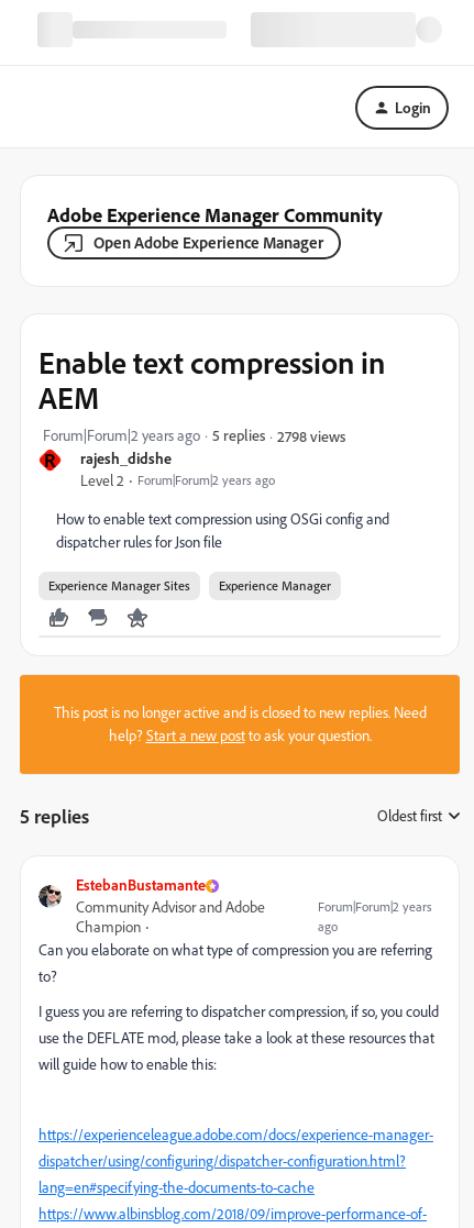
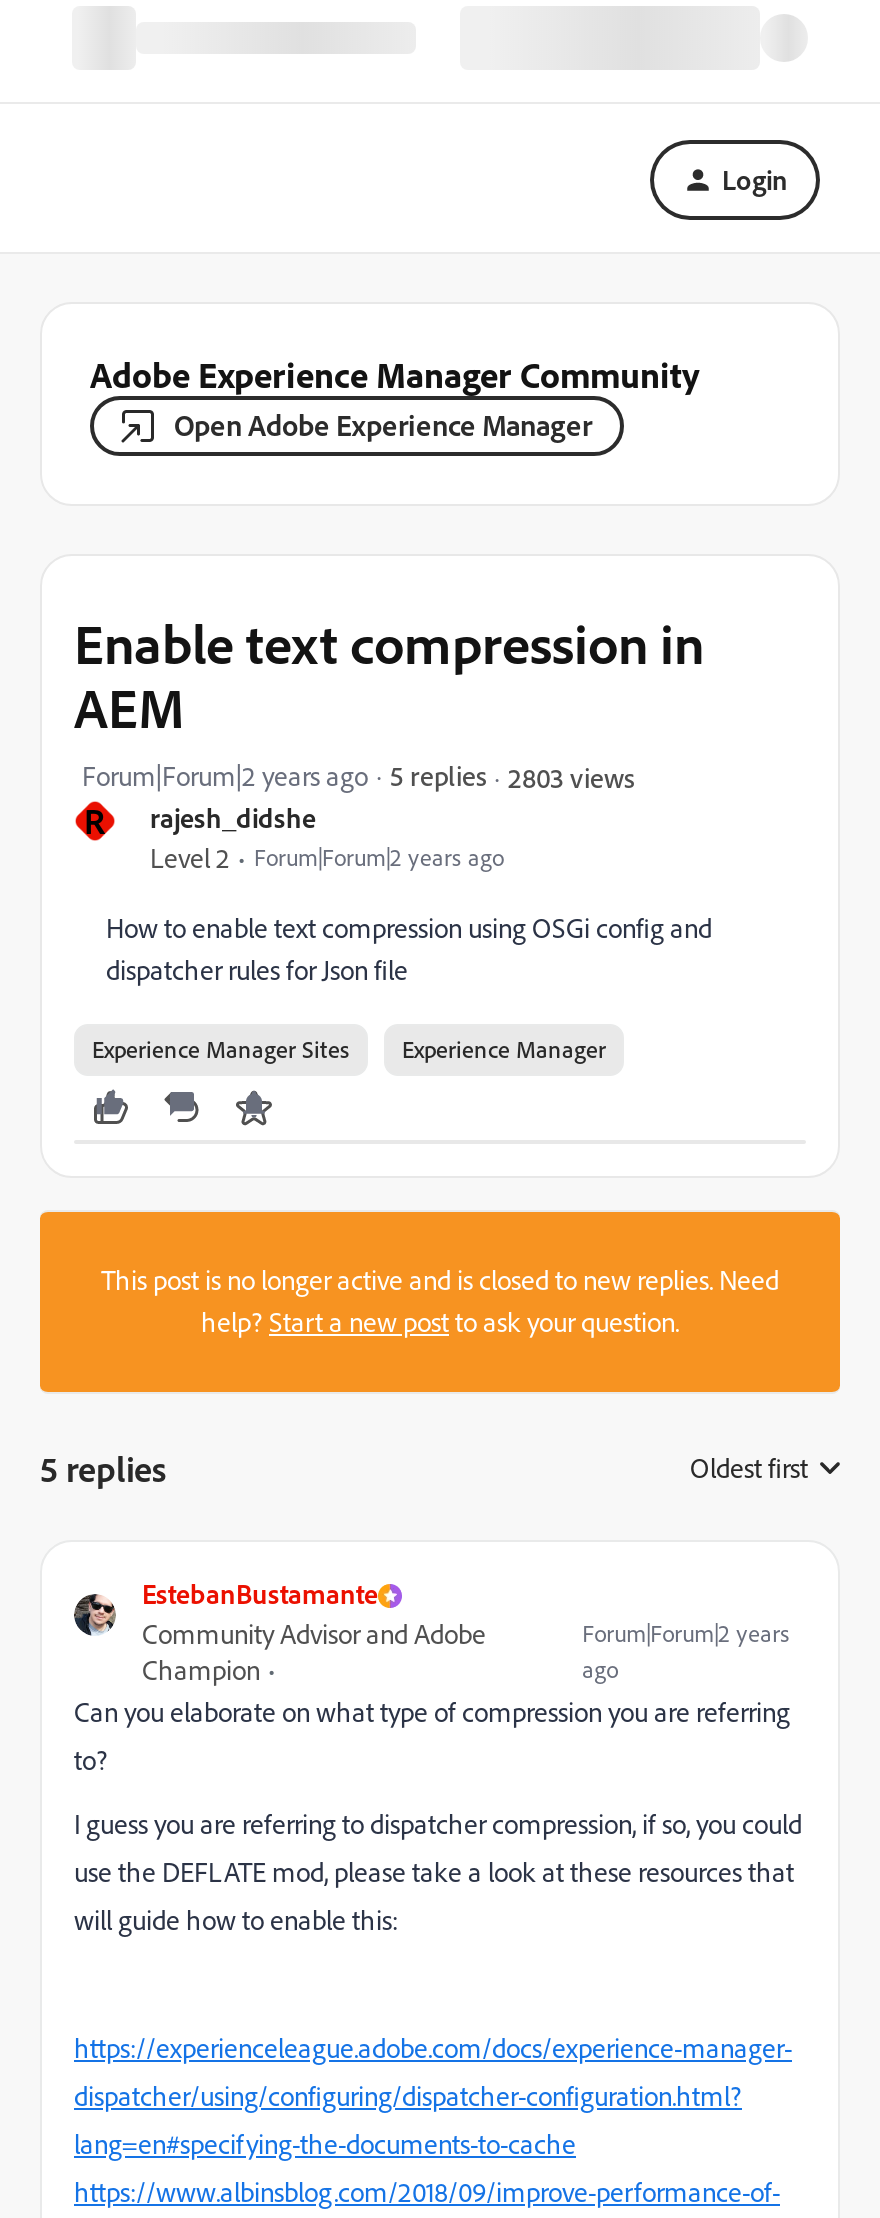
[277,426,345,445] 2798 views -> [508,759,634,793] 2803 views

